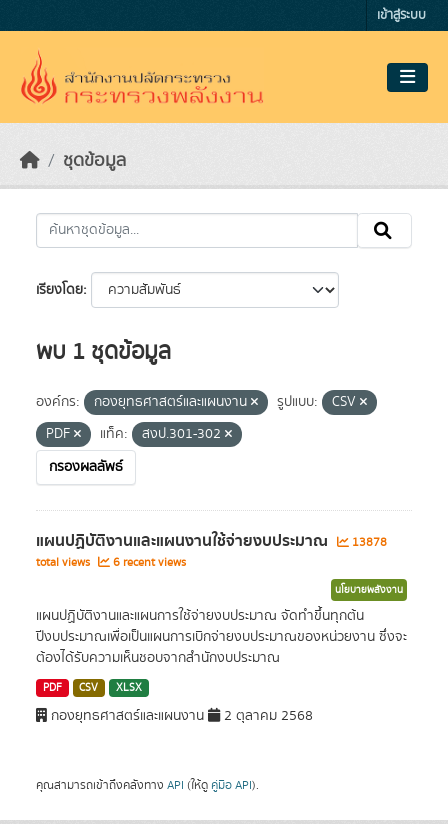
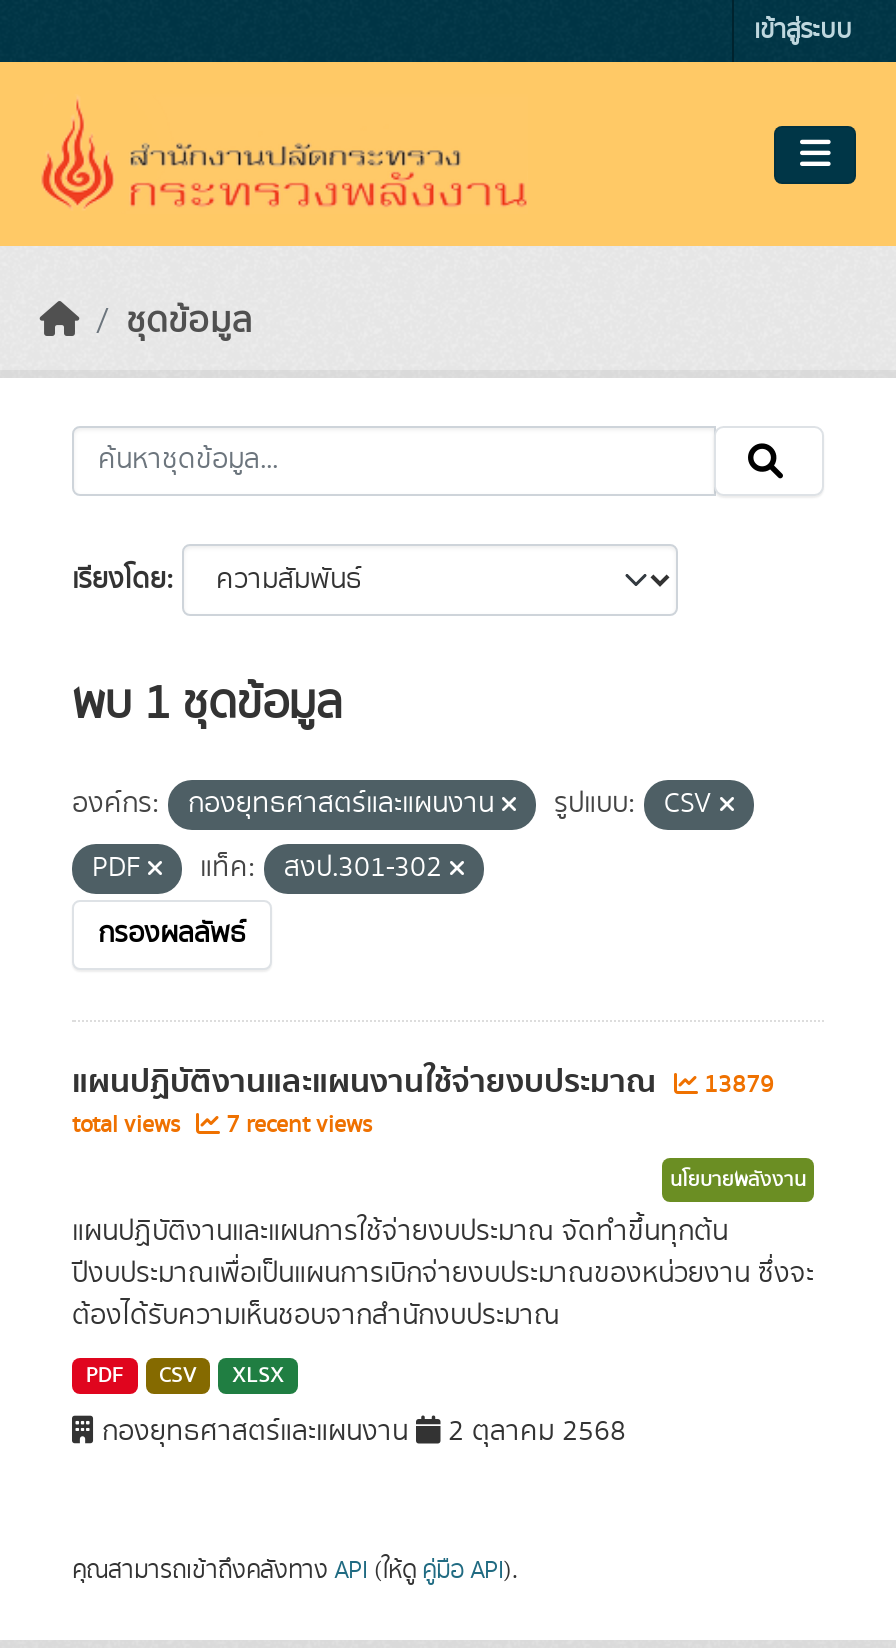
[36,528,387,554] แผนปฏิบัติงานและแผนงานใช้จ่ายงบประมาณ 13878 -> [72,1056,774,1108] แผนปฏิบัติงานและแผนงานใช้จ่ายงบประมาณ 13879
[36,554,186,571] total views 6 recent views -> [72,1108,372,1142] total views 7 recent views

